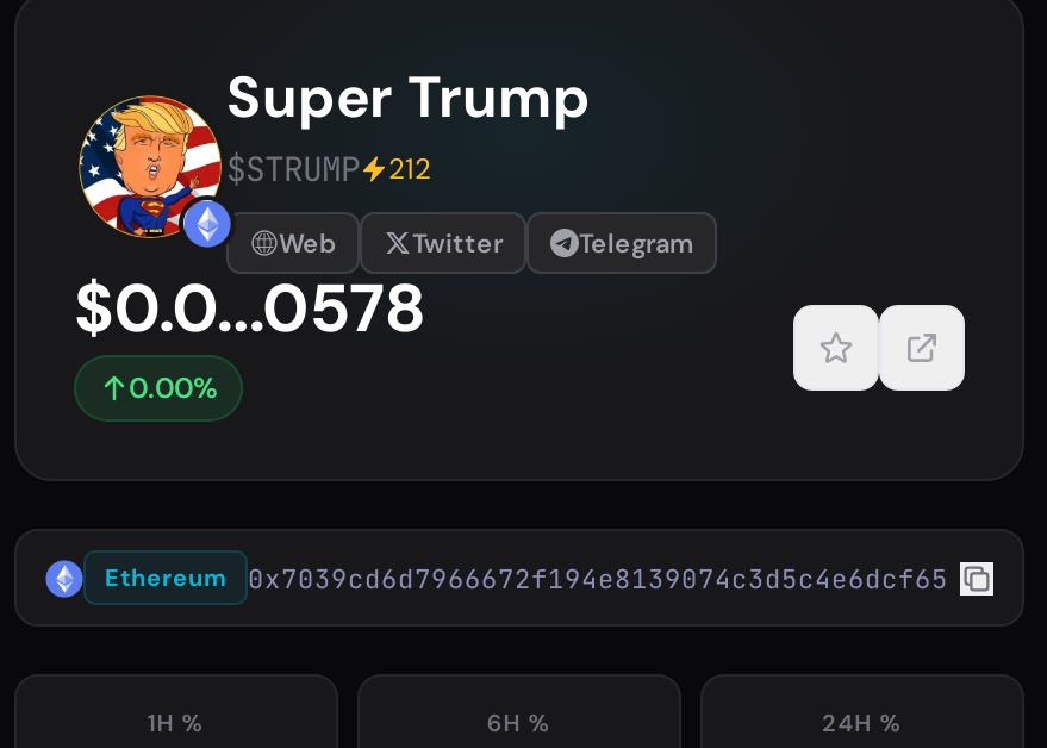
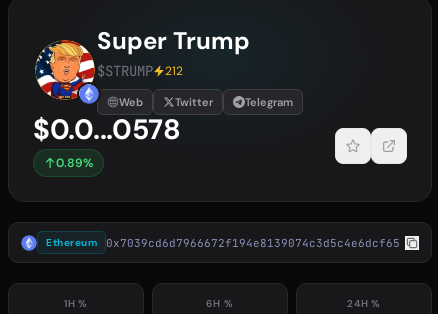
[129,370,217,408] 0.00% -> [56,155,93,171] 0.89%

